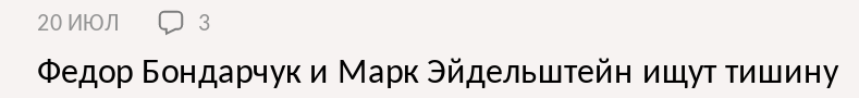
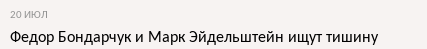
[198,13,211,37] 3 -> none

